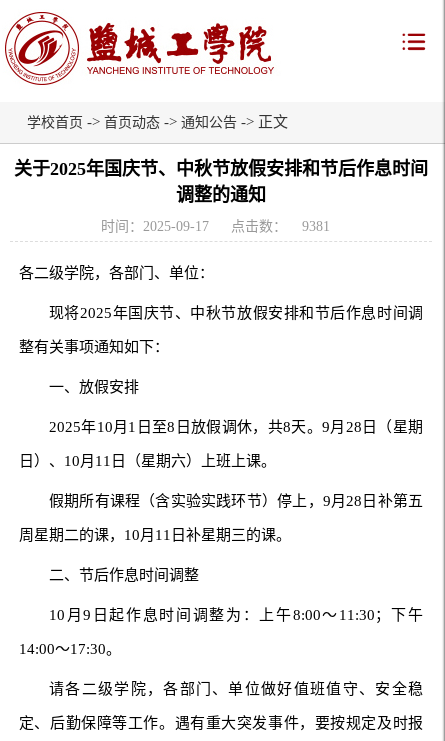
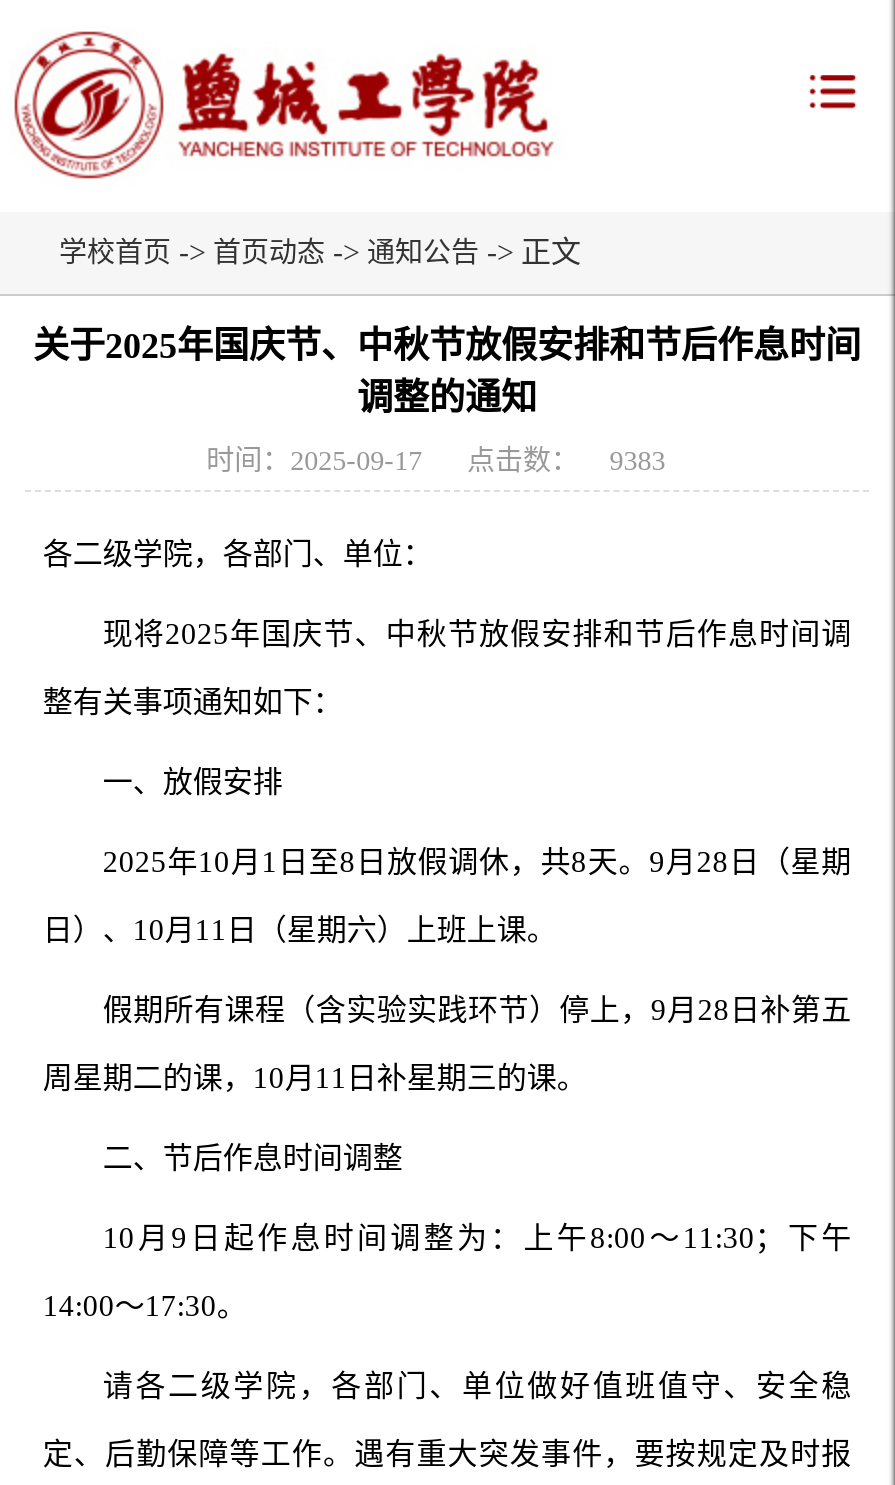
[101,219,330,234] 时间：2025-09-17 点击数： 9381 -> [206,446,665,476] 时间：2025-09-17 点击数： 9383

